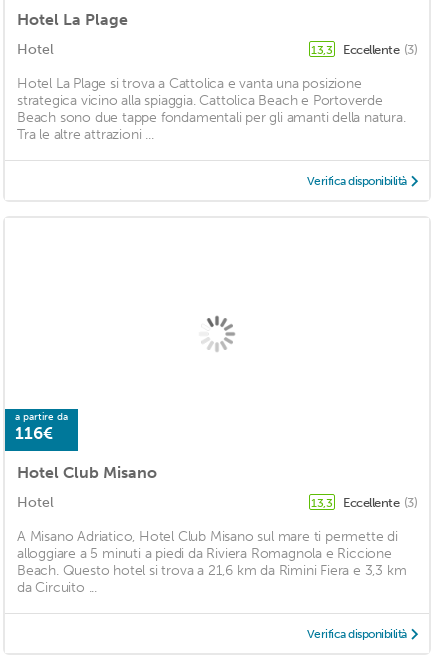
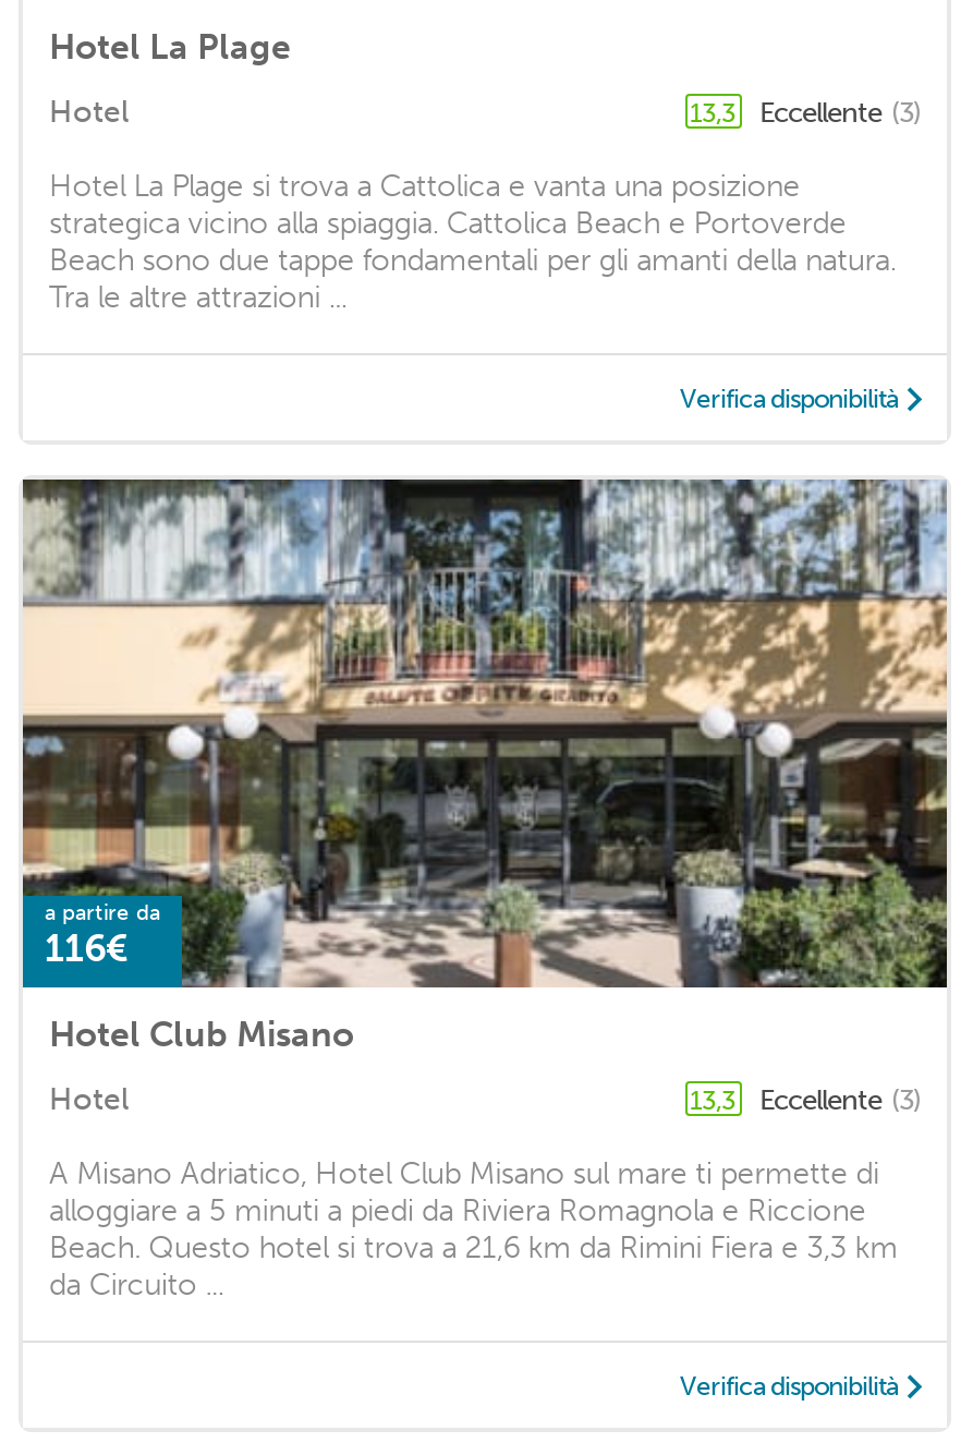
none -> [21,477,949,990] [image]

